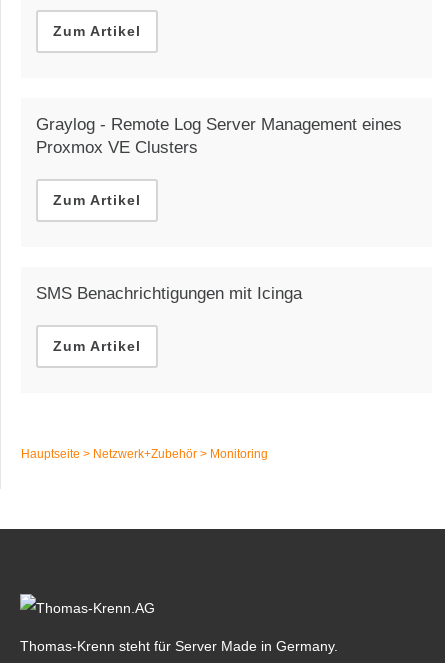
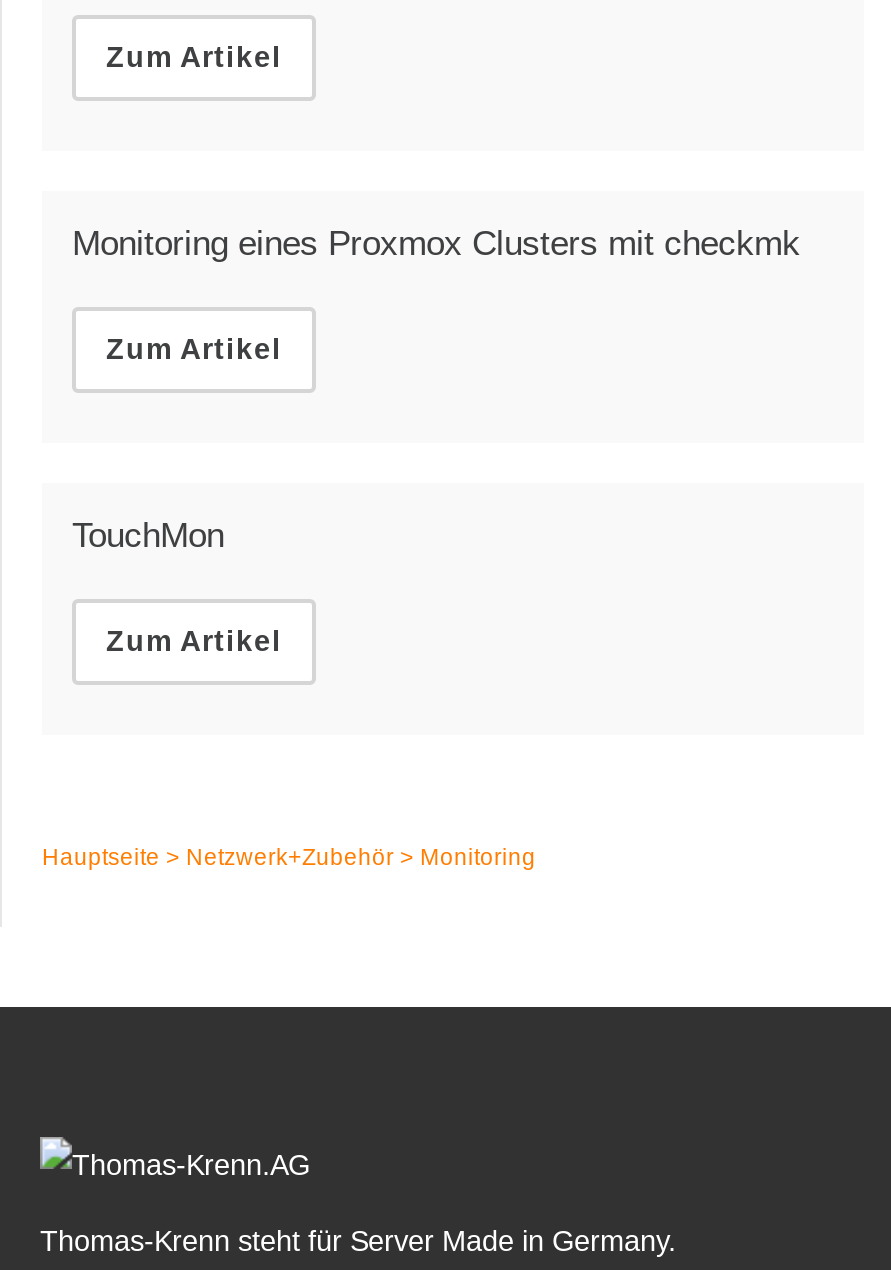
[36,114,402,157] Graylog - Remote Log Server Management eines | Proxmox VE Clusters -> [72,224,800,264] Monitoring eines Proxmox Clusters mit checkmk
[36,283,302,303] SMS Benachrichtigungen mit Icinga -> [72,516,224,556] TouchMon

